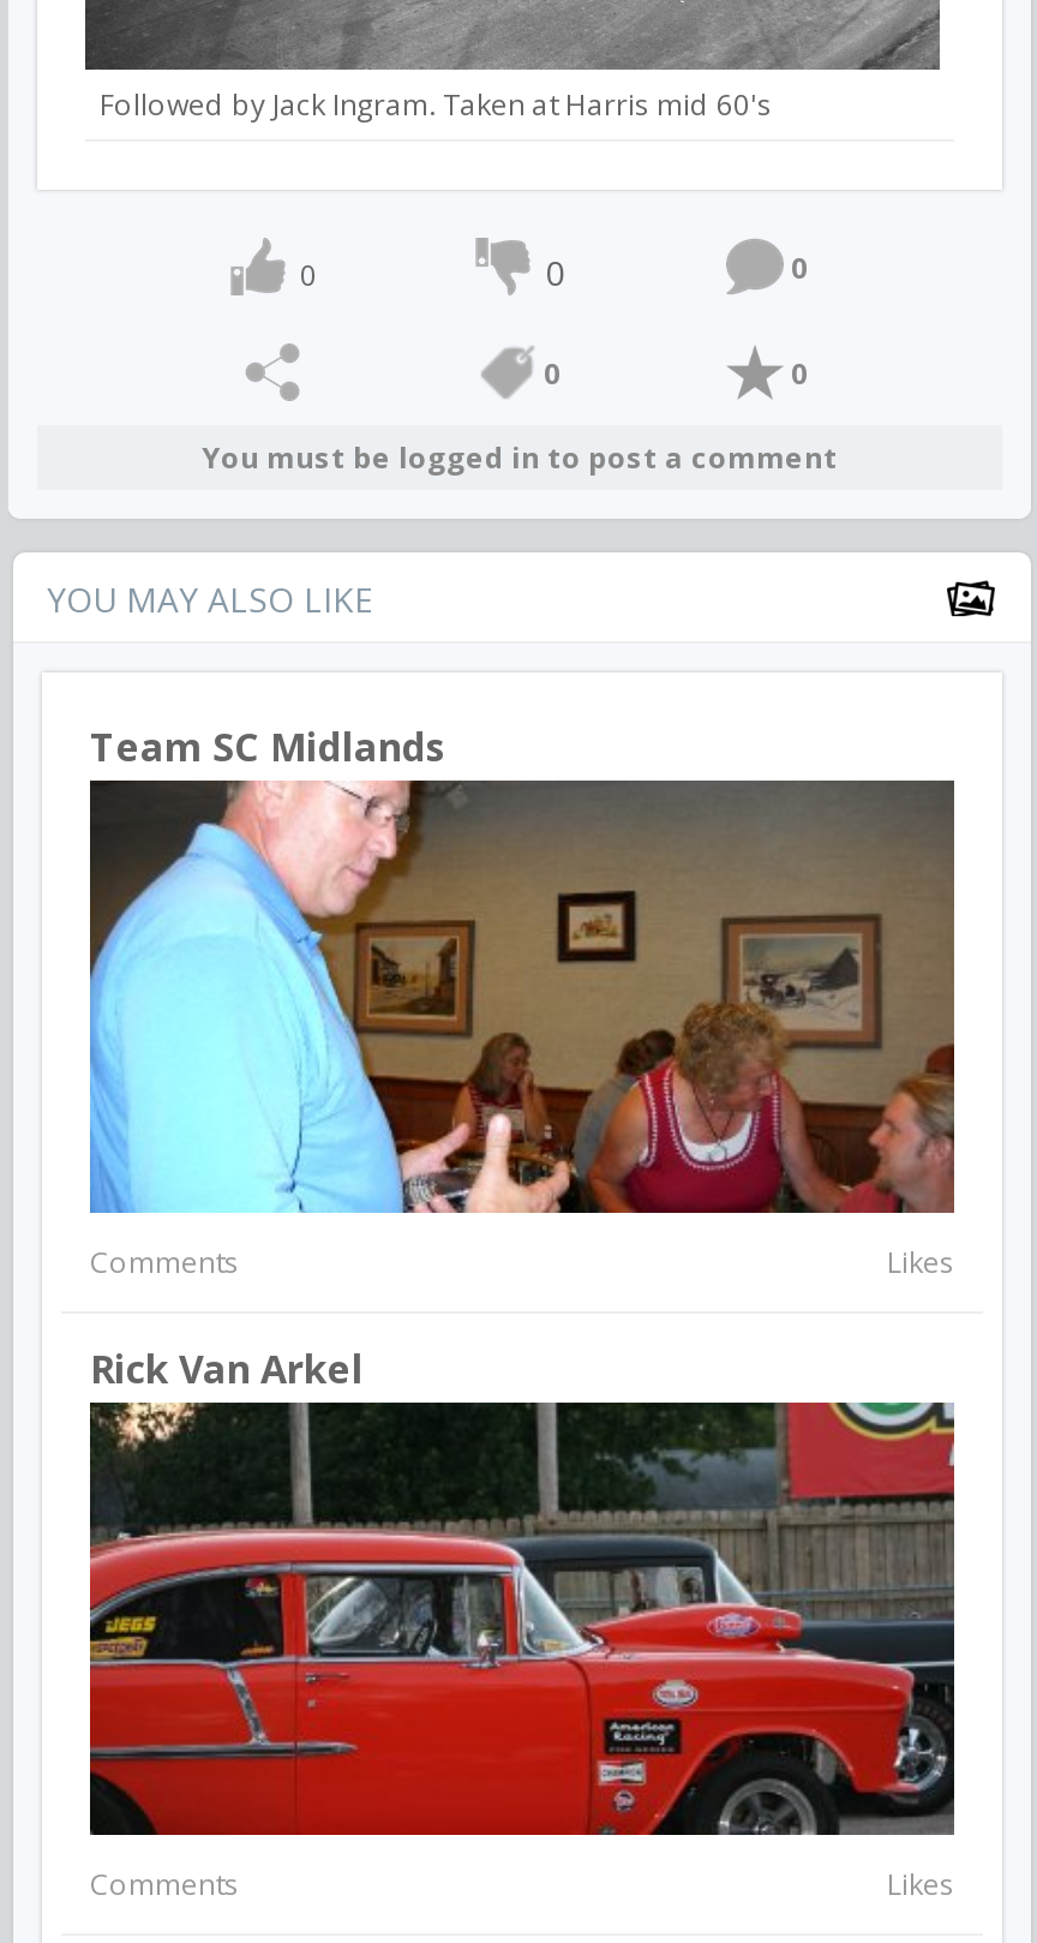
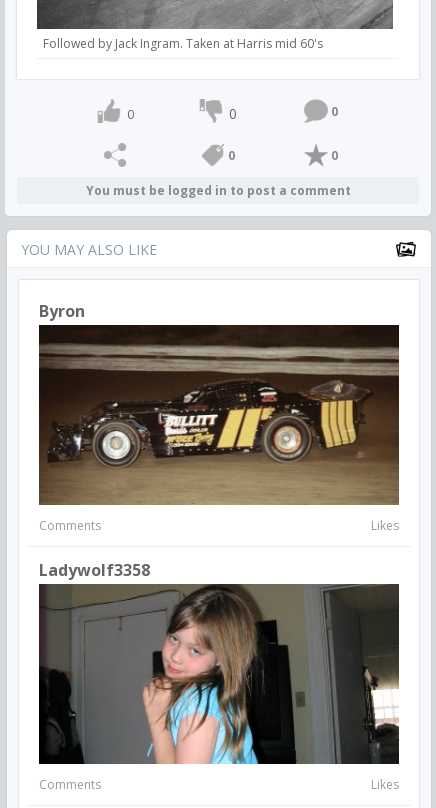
[90,720,445,773] Team SC Midlands -> [39,300,85,322] Byron
[88,781,954,1215] [image] -> [38,326,399,506] [image]
[90,1342,364,1395] Rick Van Arkel -> [39,559,150,581] Ladywolf3358
[88,1400,957,1837] [image] -> [38,583,400,765] [image]

